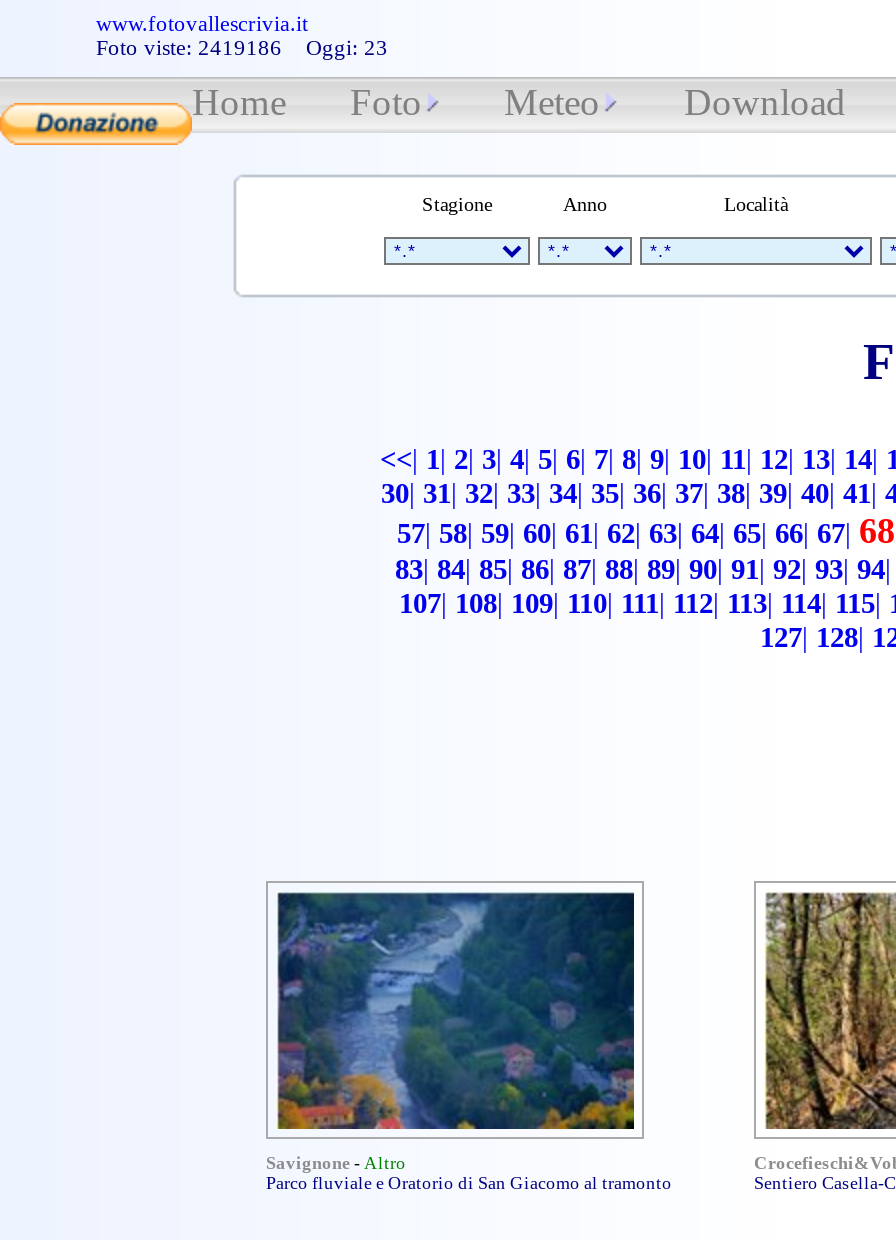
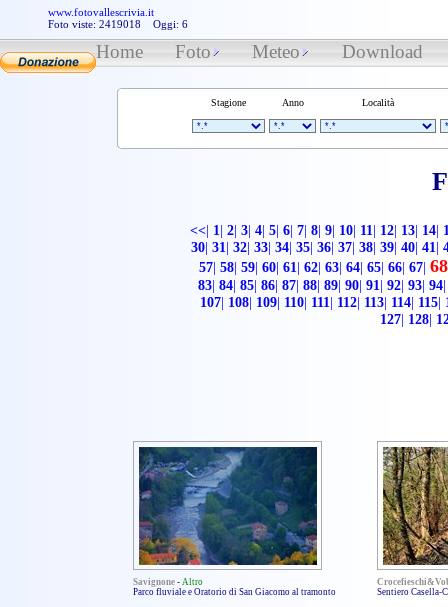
[96,35,388,59] Foto viste: 2419186 Oggi: 23 -> [48,18,188,30] Foto viste: 2419018 Oggi: 6

